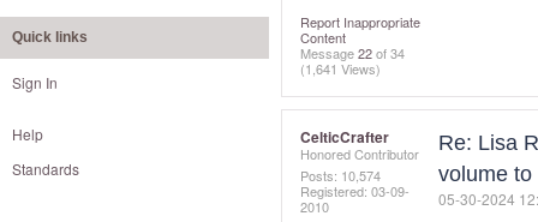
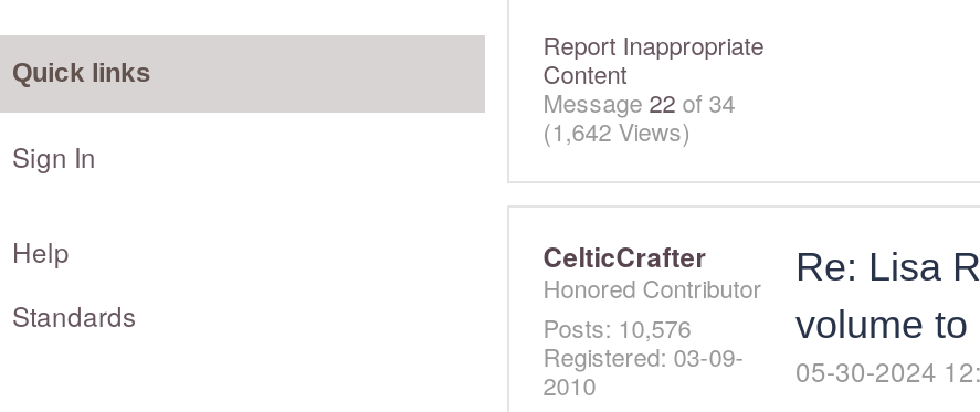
[300,59,381,78] (1,641 Views) -> [543,113,691,148] (1,642 Views)
[300,166,381,185] Posts: 10,574 -> [543,309,691,345] Posts: 10,576

